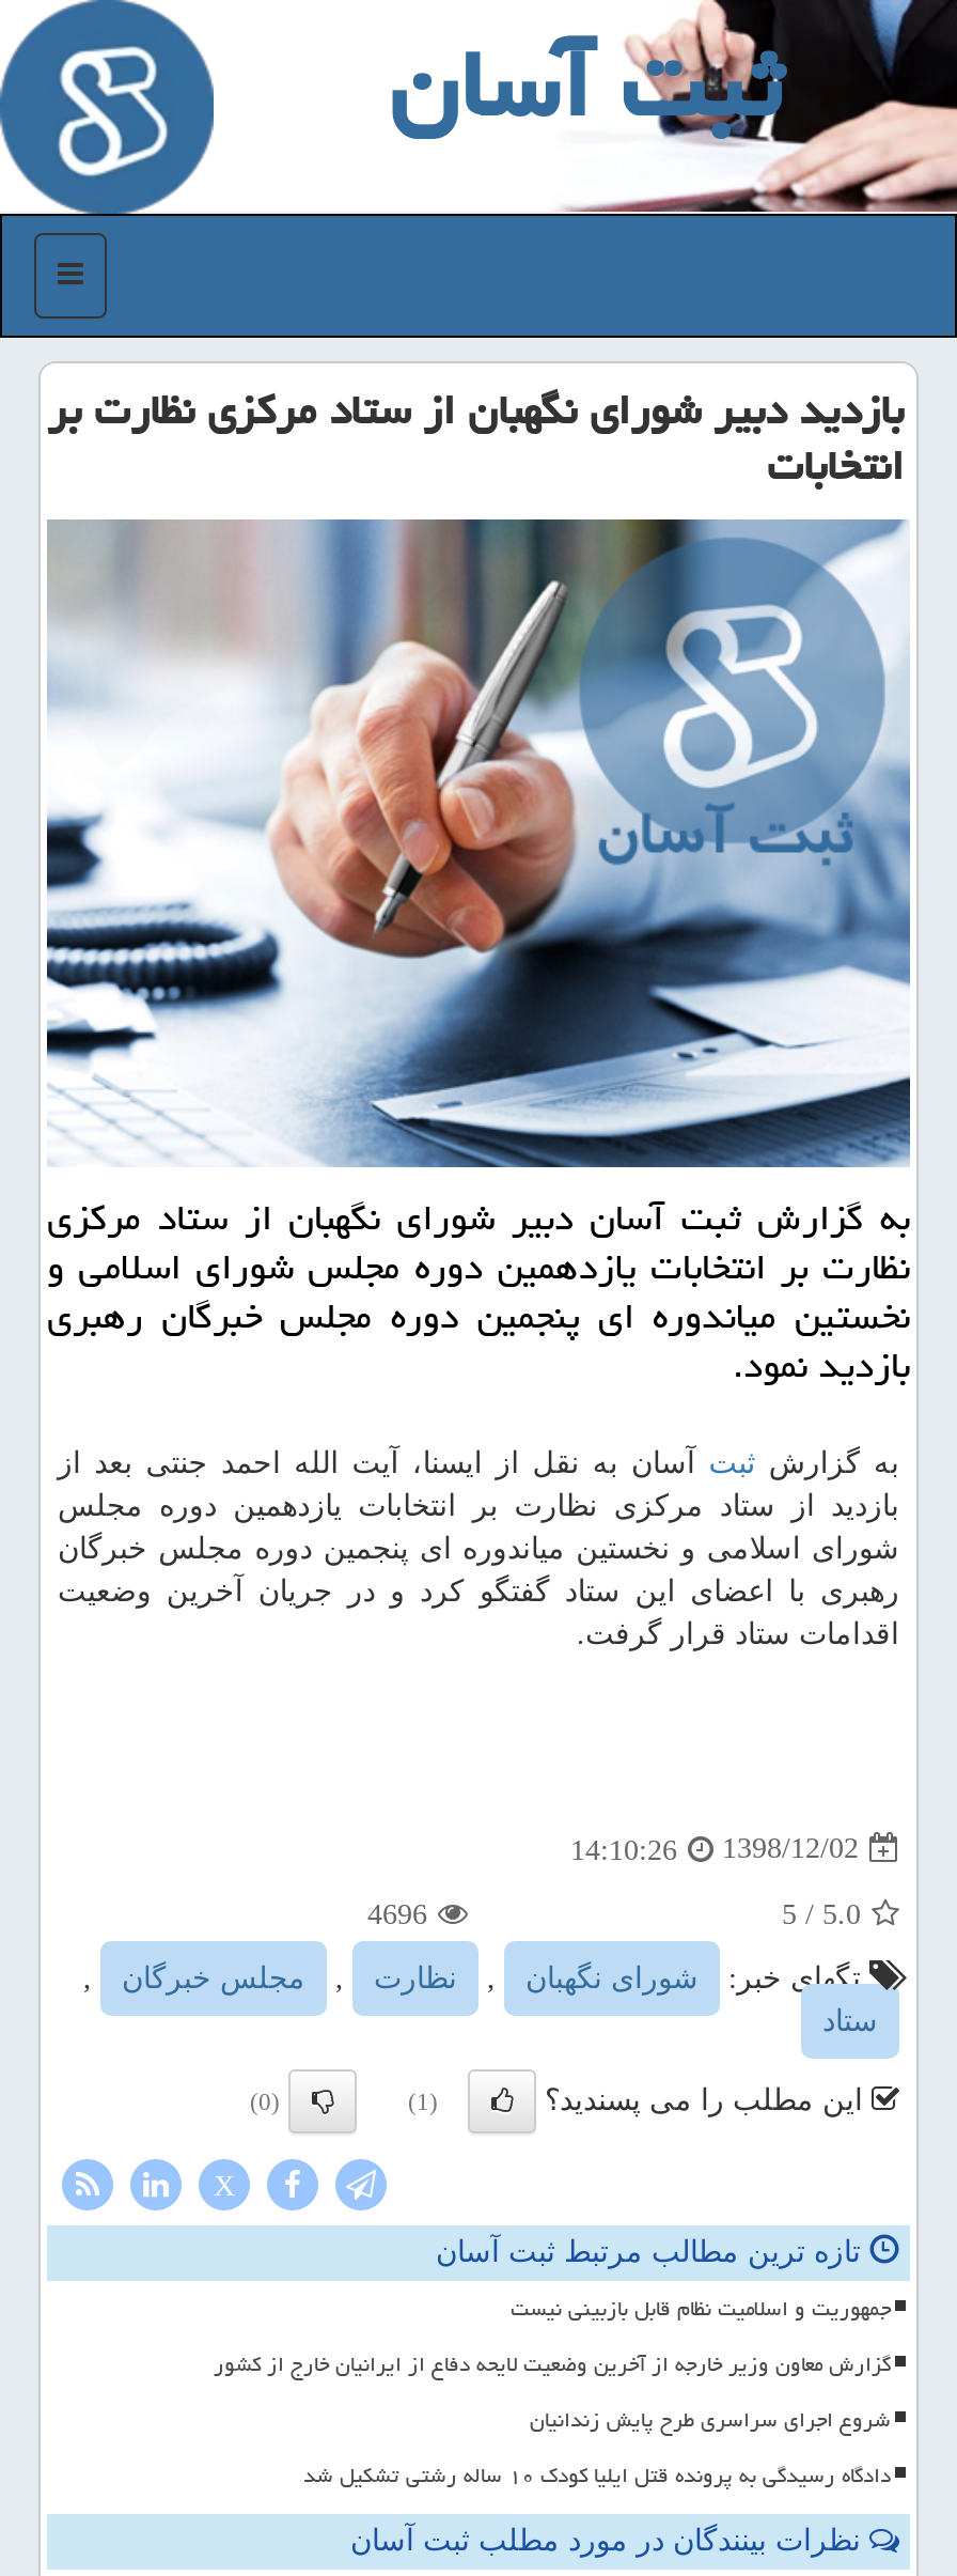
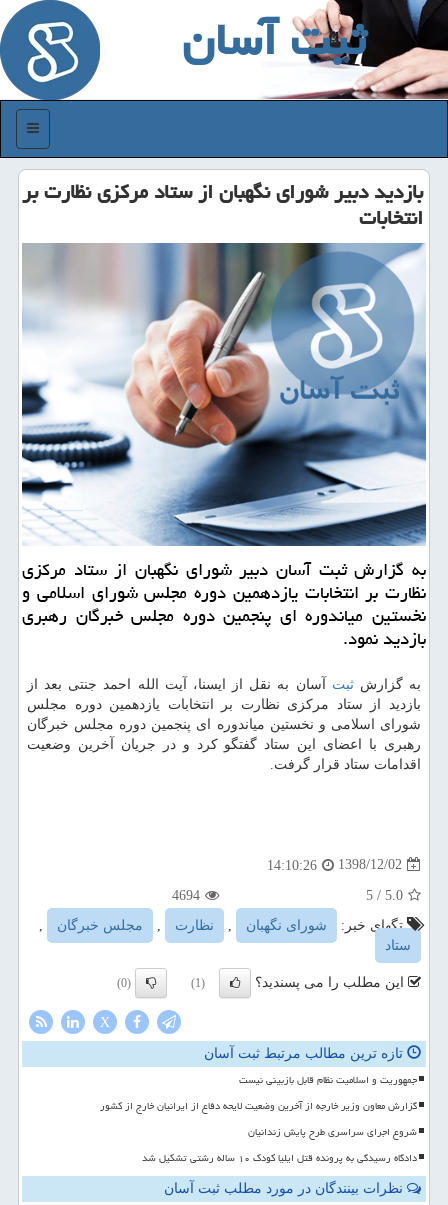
[367,1898,427,1930] 4696 -> [172,888,200,903] 4694

